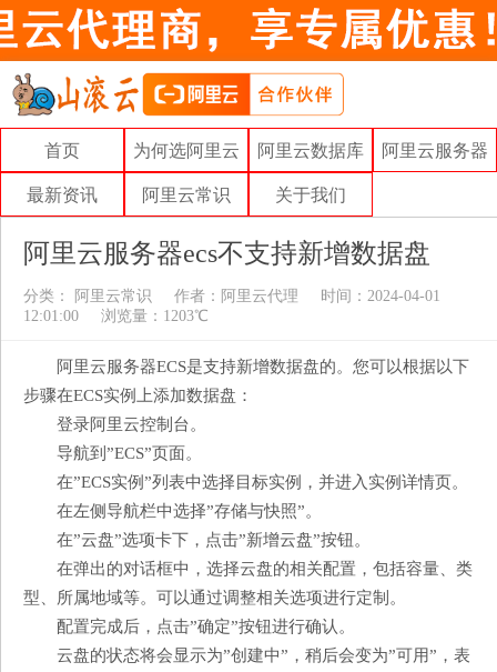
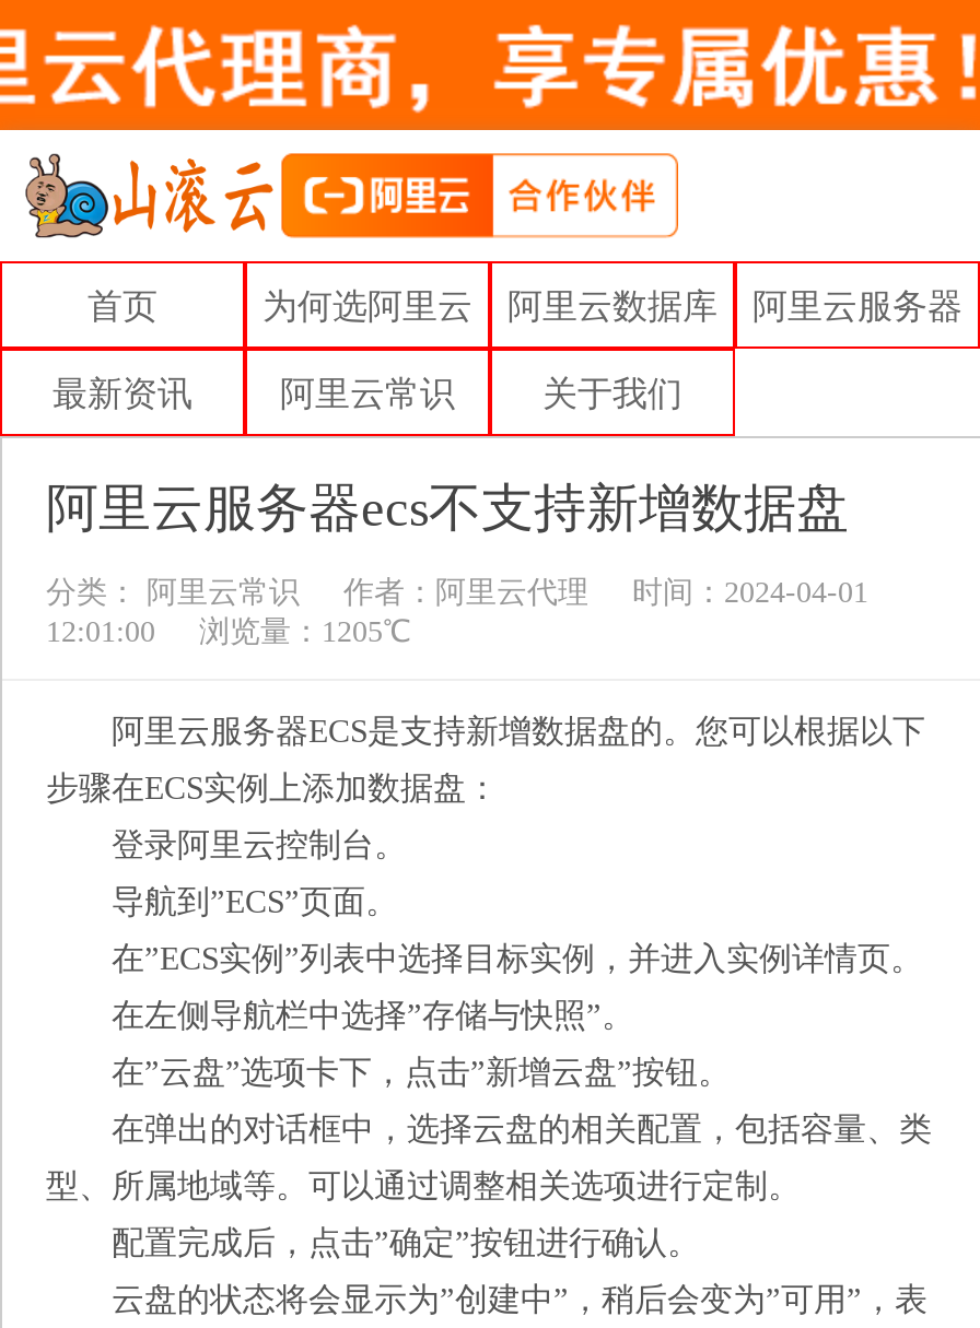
[23,308,209,324] 12:01:00 浏览量：1203℃ -> [46,615,411,648] 12:01:00 浏览量：1205℃

